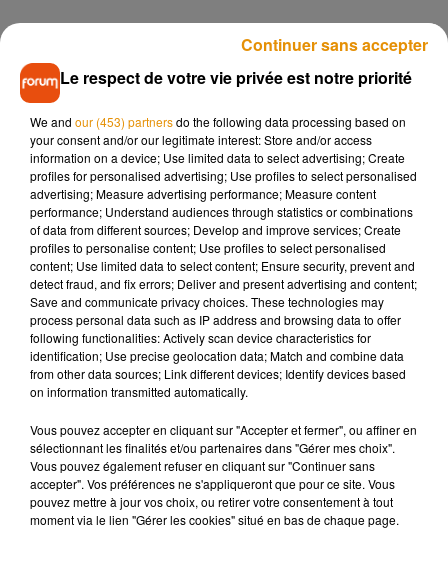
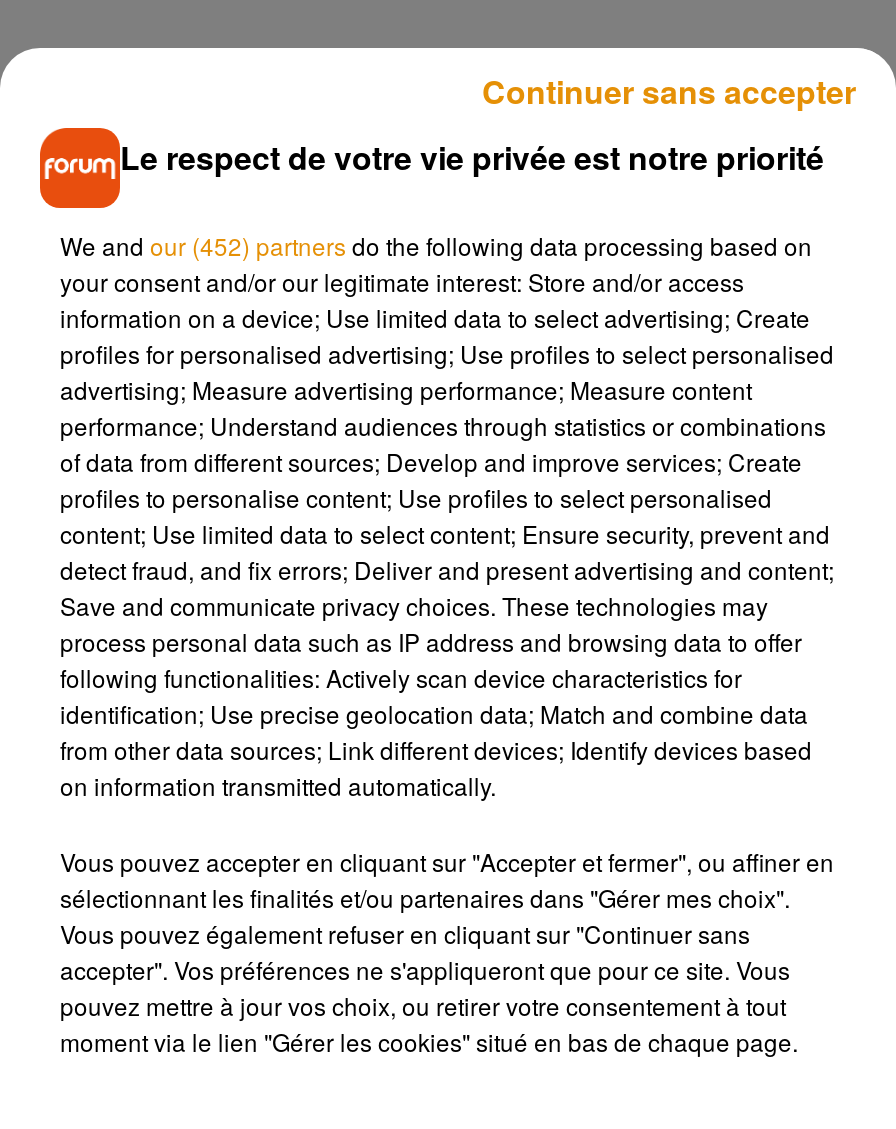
[30,113,406,130] We and our (453) partners do the following data processing based on -> [60,228,812,262] We and our (452) partners do the following data processing based on

